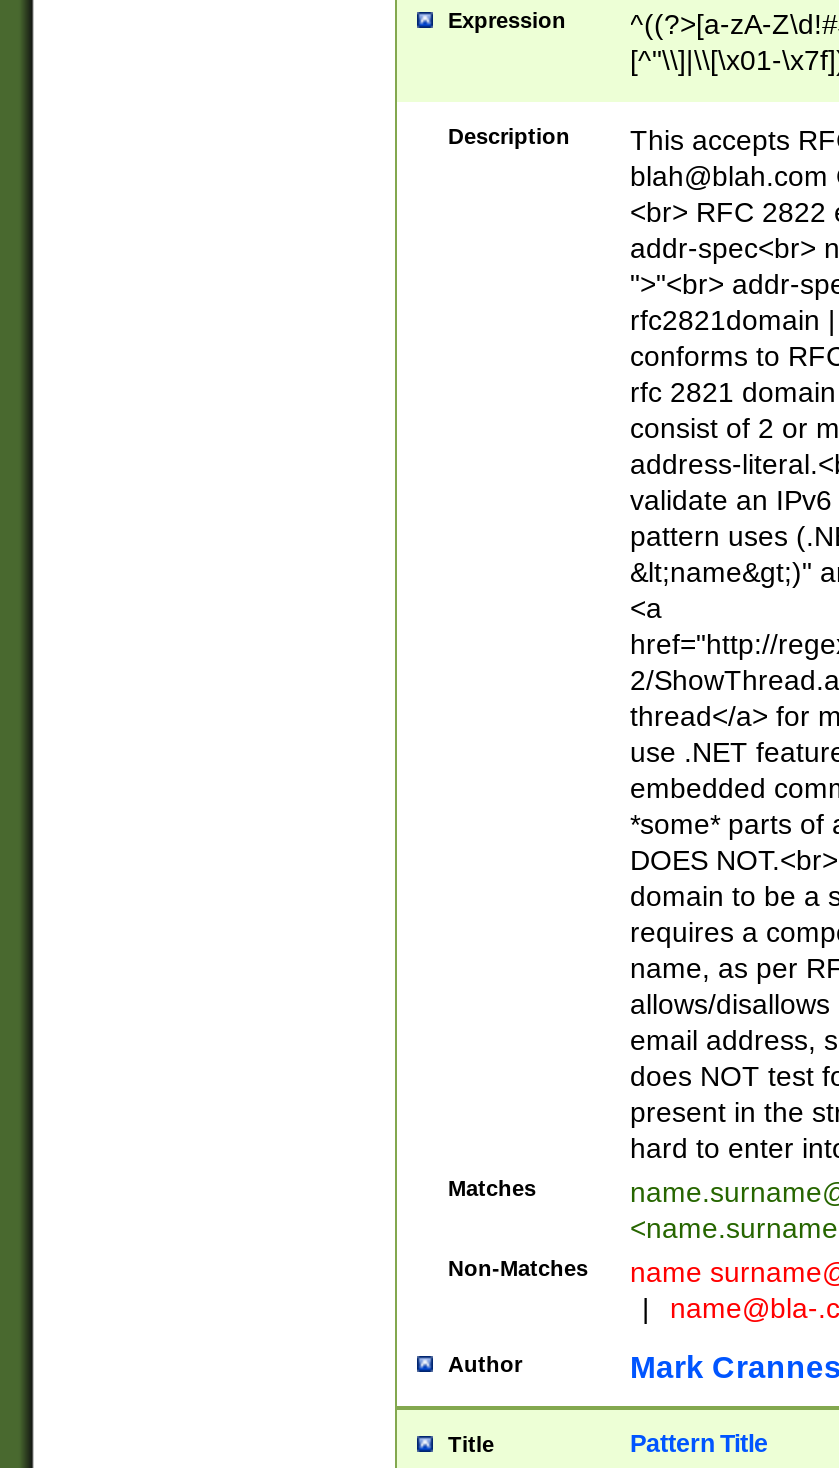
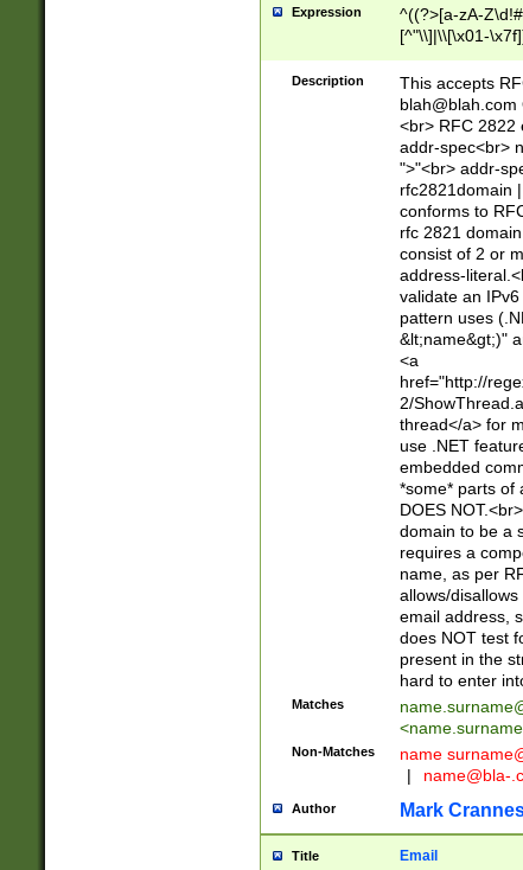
[630,1430,768,1458] Pattern Title -> [399,848,437,864] Email

